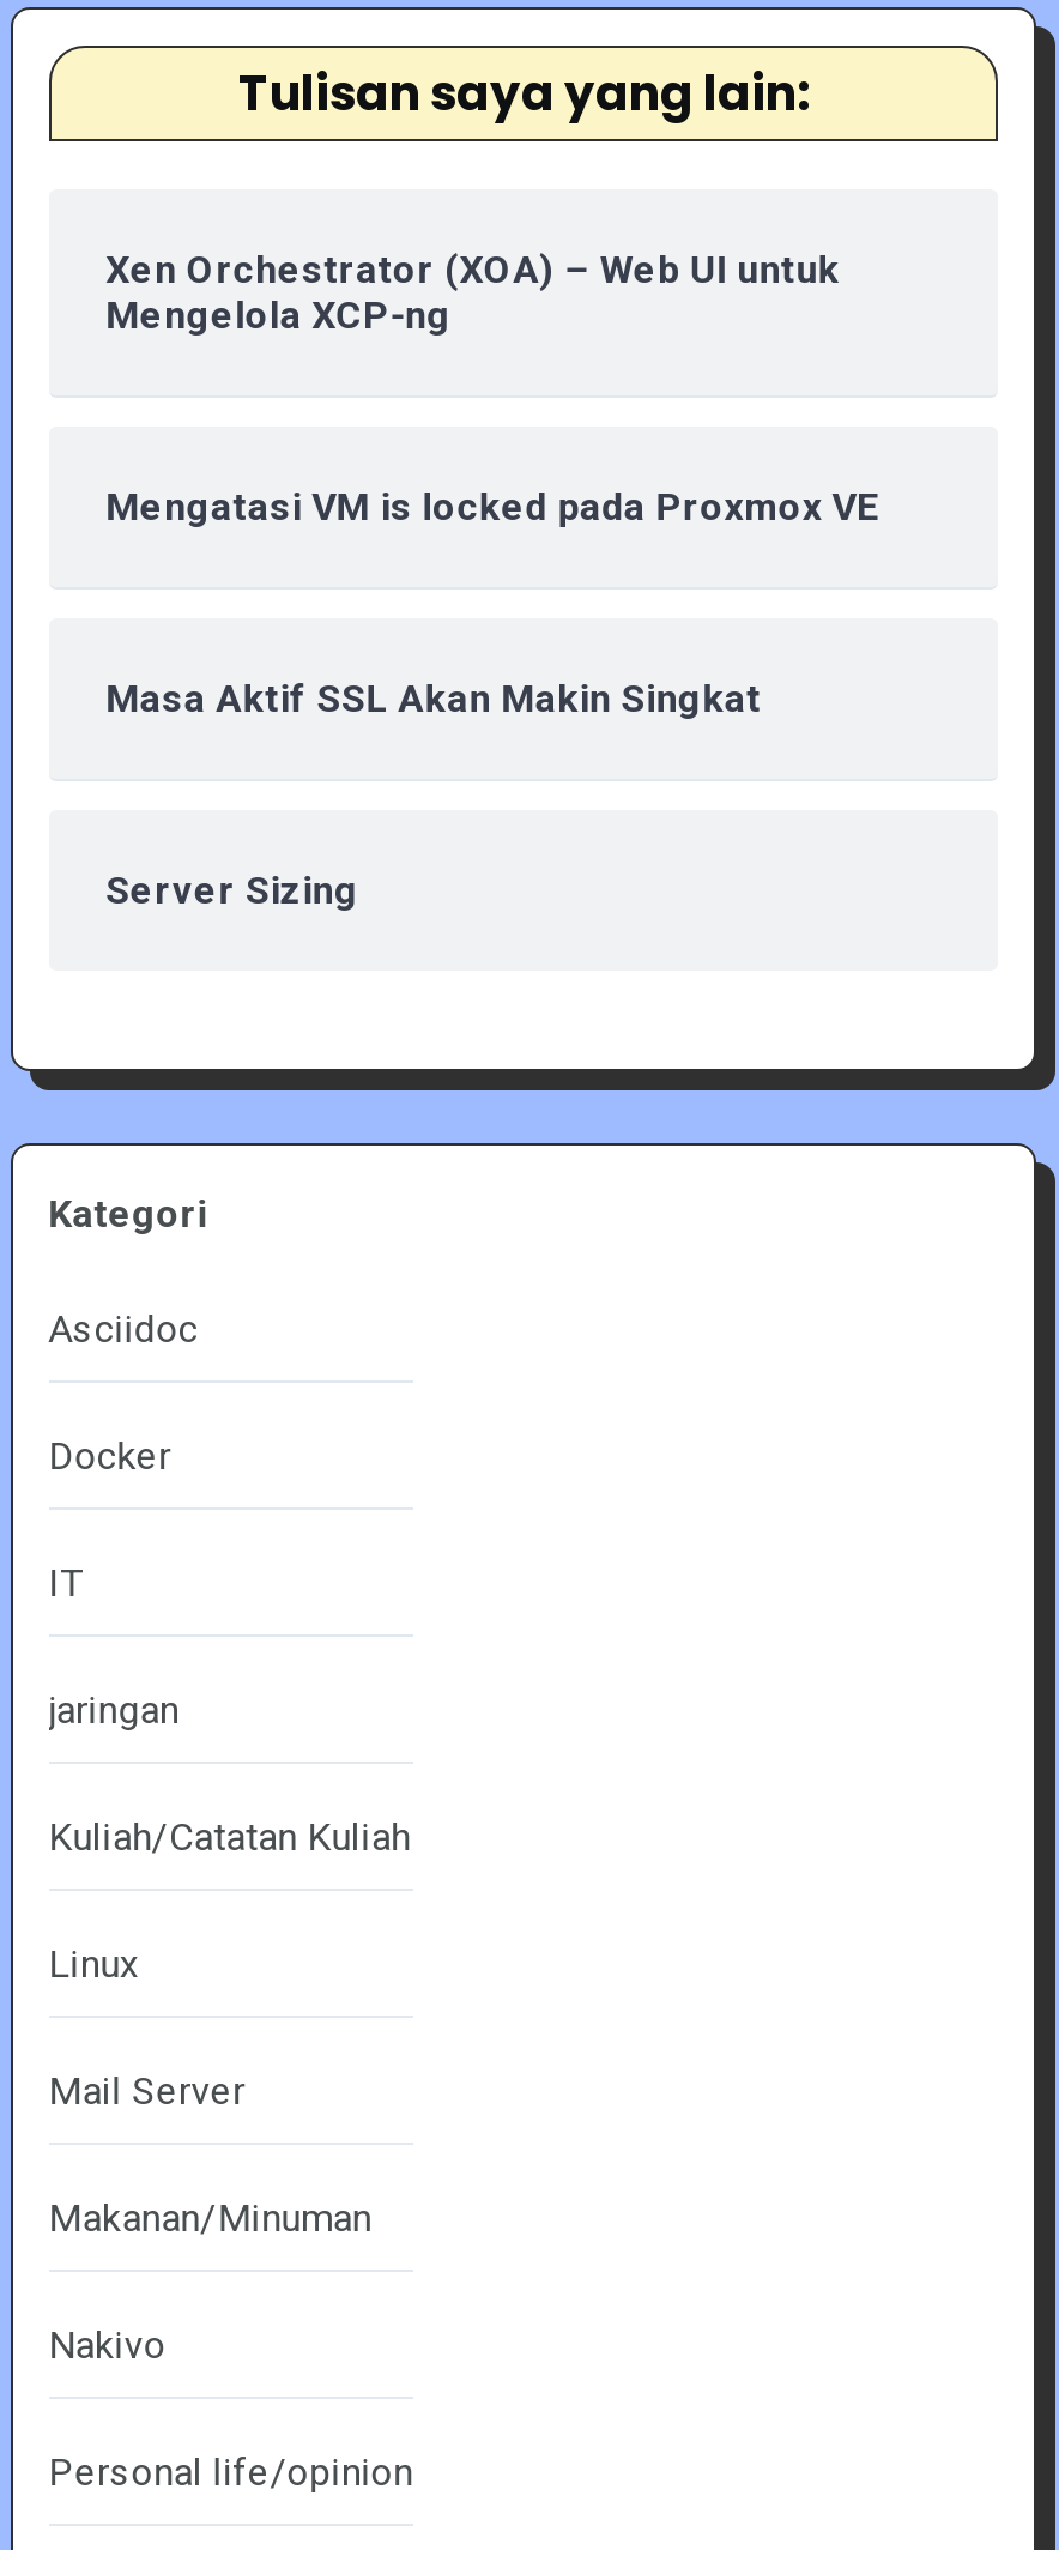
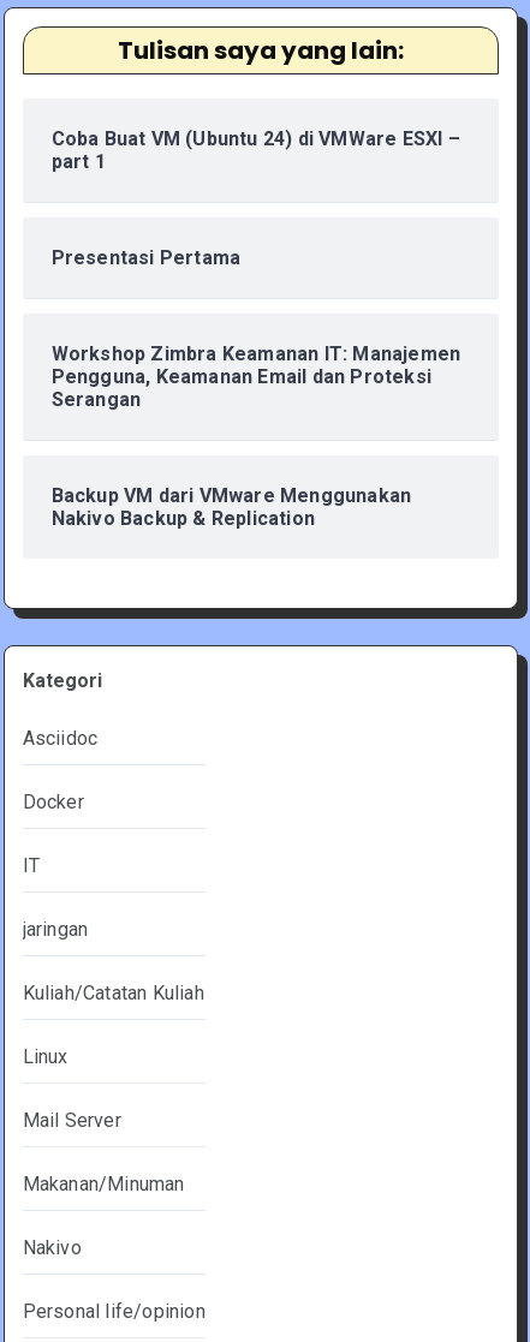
[106,247,840,338] Xen Orchestrator (XOA) – Web UI untuk | Mengelola XCP-ng -> [51,127,460,173] Coba Buat VM (Ubuntu 24) di VMWare ESXI – | part 1
[106,484,879,530] Mengatasi VM is locked pada Proxmox VE -> [51,246,241,269] Presentasi Pertama
[106,676,761,721] Masa Aktif SSL Akan Makin Singkat -> [51,342,461,411] Workshop Zimbra Keamanan IT: Manajemen | Pengguna, Keamanan Email dan Proteksi | Serangan
[106,868,359,913] Server Sizing -> [51,484,411,530] Backup VM dari VMware Menggunakan | Nakivo Backup & Replication

